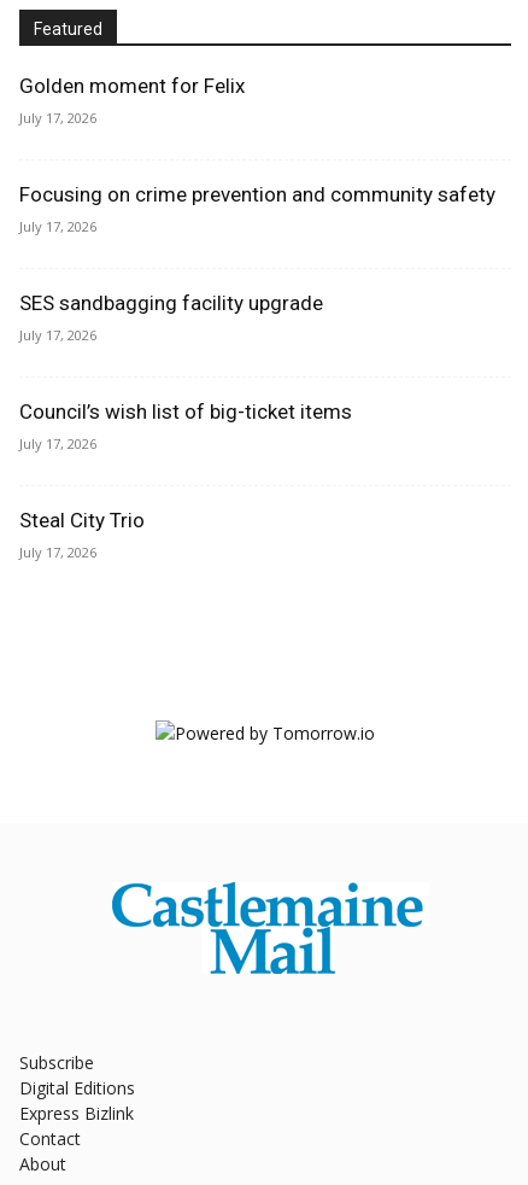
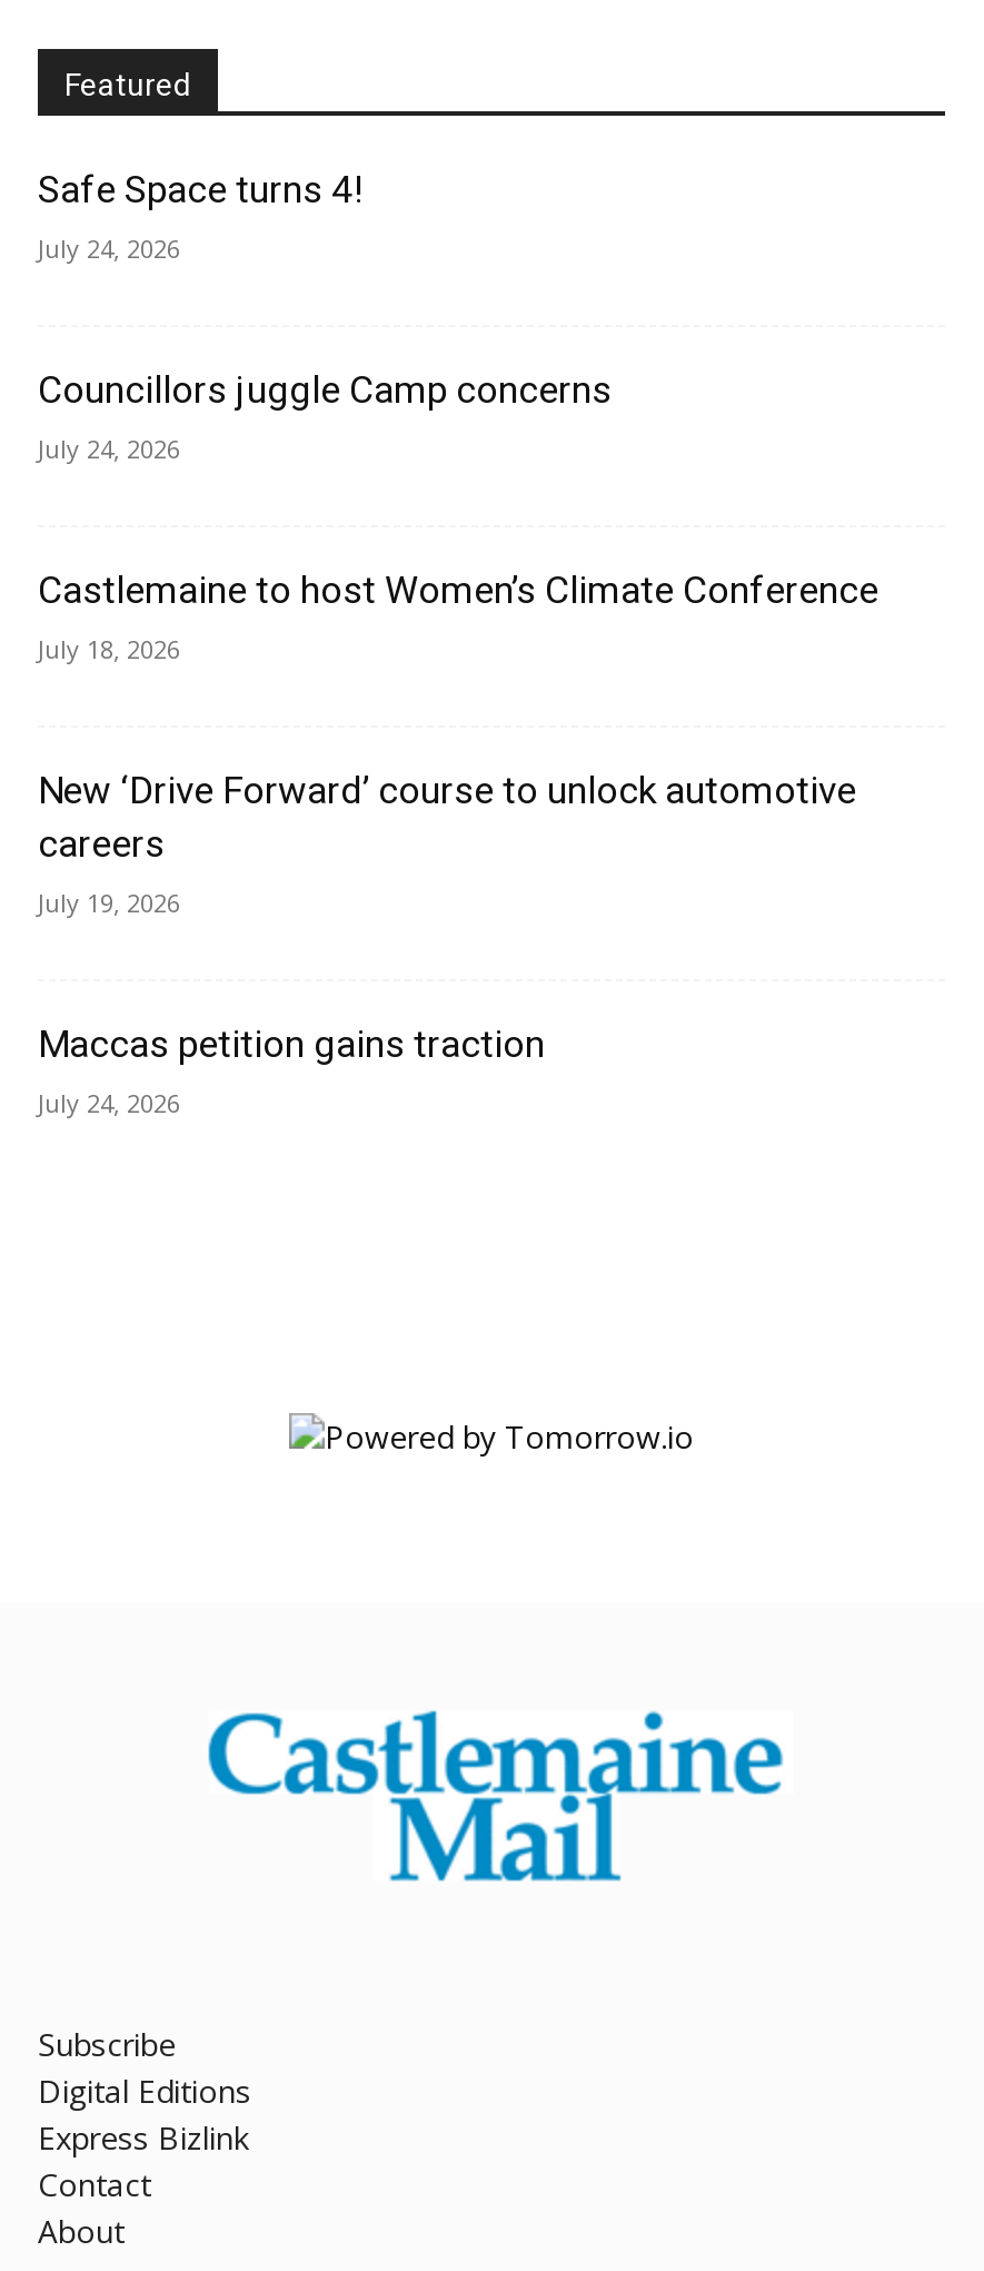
[19,73,245,126] Golden moment for Felix | July 17, 2026 -> [38,168,362,266] Safe Space turns 4! | July 24, 2026
[19,182,495,235] Focusing on crime prevention and community safety | July 17, 2026 -> [38,369,612,466] Councillors juggle Camp concerns | July 24, 2026
[19,290,323,343] SES sandbagging facility upgrade | July 17, 2026 -> [38,569,878,667] Castlemaine to host Women’s Climate Conference | July 18, 2026
[19,399,352,452] Council’s wish list of big-ticket items | July 17, 2026 -> [38,769,856,920] New ‘Drive Forward’ course to unlock automotive | careers | July 19, 2026
[19,508,145,561] Steal City Trio | July 17, 2026 -> [38,1023,545,1121] Maccas petition gains traction | July 24, 2026

